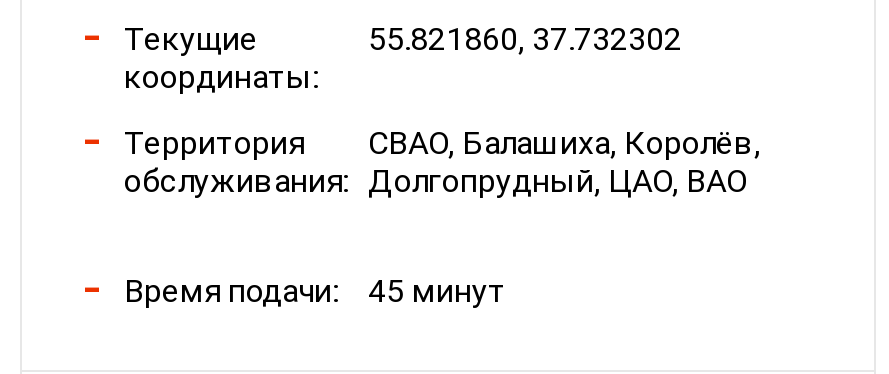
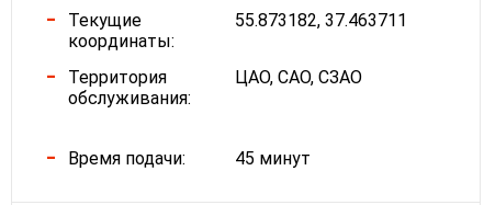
[368,20,682,58] 55.821860, 37.732302 -> [235,10,407,31] 55.873182, 37.463711
[368,124,760,200] СВАО, Балашиха, Королёв, | Долгопрудный, ЦАО, ВАО -> [235,67,362,88] ЦАО, САО, СЗАО

